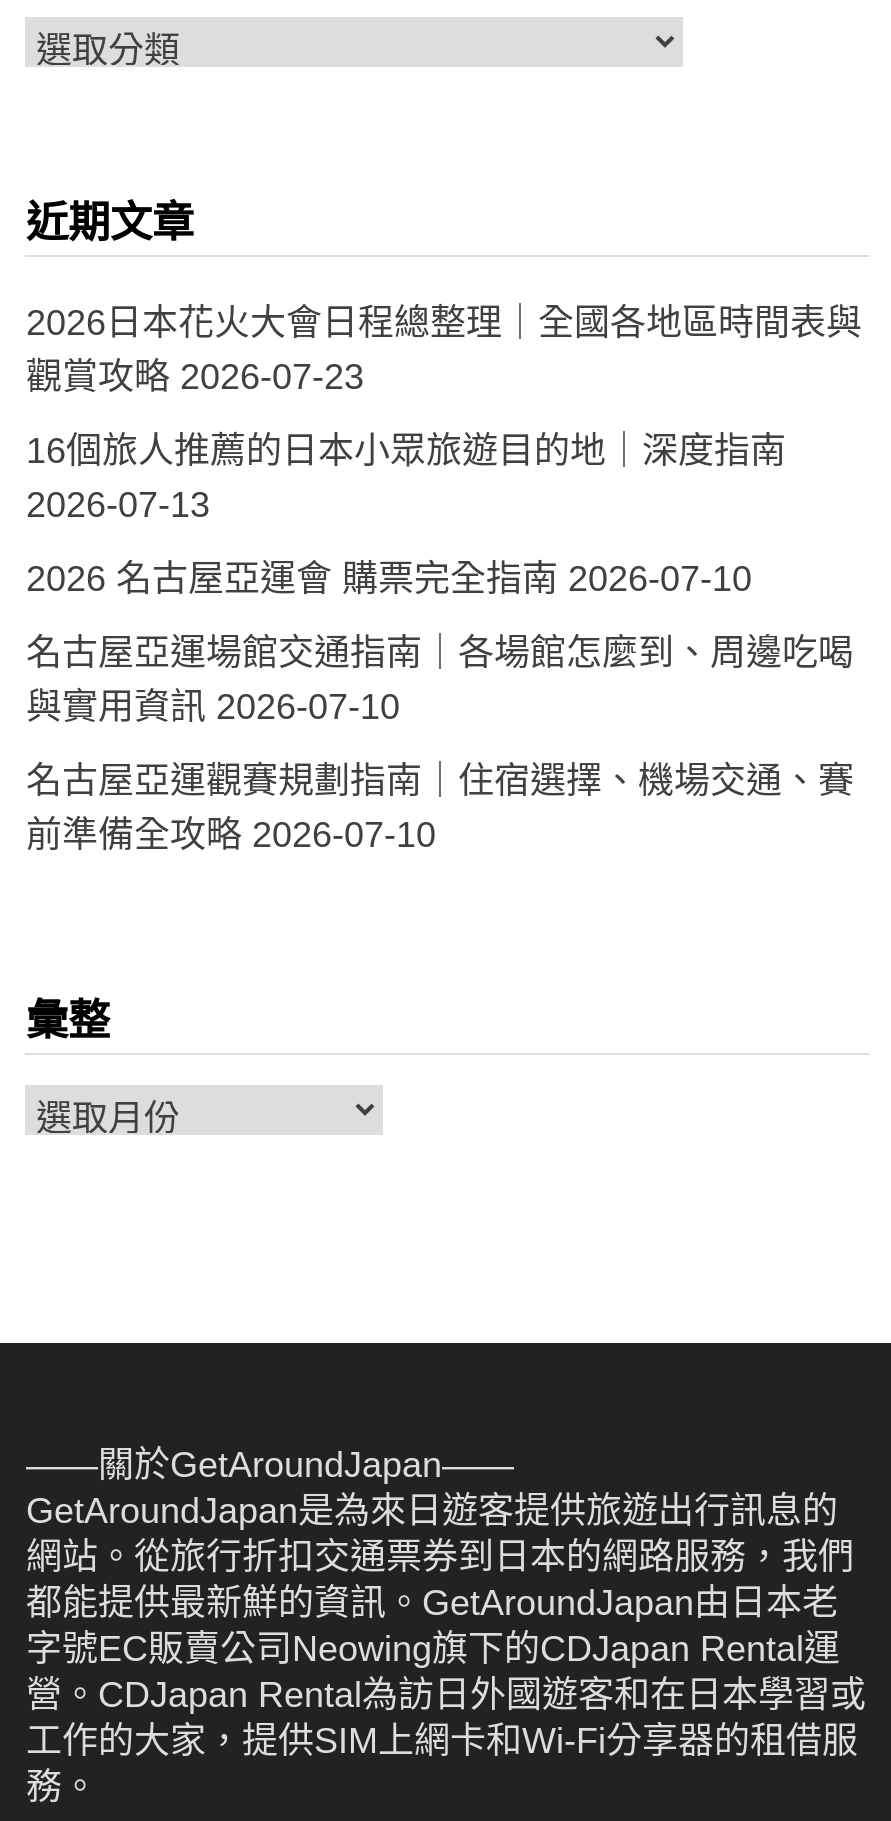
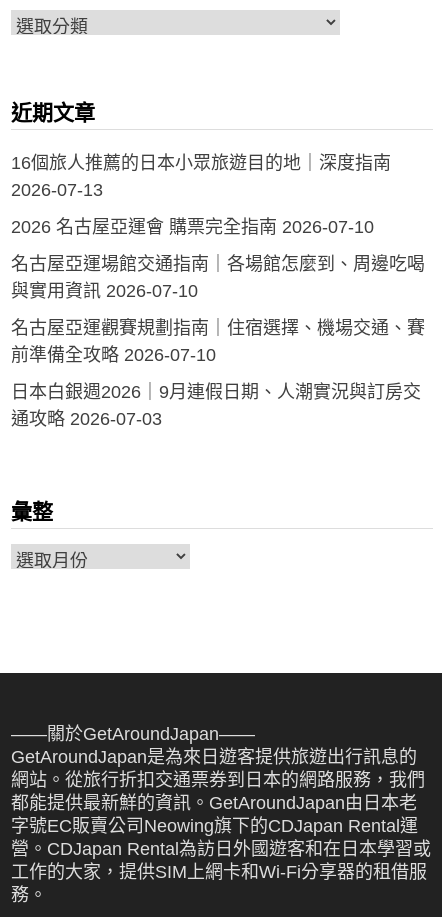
[26,303,862,397] 2026日本花火大會日程總整理｜全國各地區時間表與 | 觀賞攻略 2026-07-23 -> none
moved [26,431,854,855] -> [11,153,425,365]: 16個旅人推薦的日本小眾旅遊目的地｜深度指南 | 2026-07-13 | 2026 名古屋亞運會 購票完全指南 2026-07-10 | 名古屋亞運場館交通指南｜各場館怎麼到、周邊吃喝 | 與實用資訊 2026-07-10 | 名古屋亞運觀賽規劃指南｜住宿選擇、機場交通、賽 | 前準備全攻略 2026-07-10
none -> [11,382,421,429] 日本白銀週2026｜9月連假日期、人潮實況與訂房交 | 通攻略 2026-07-03

